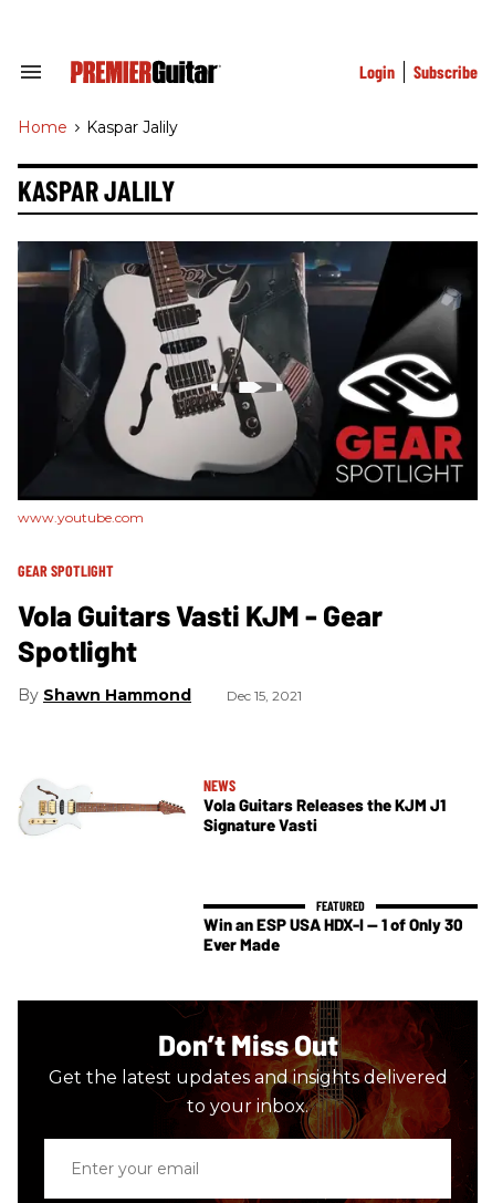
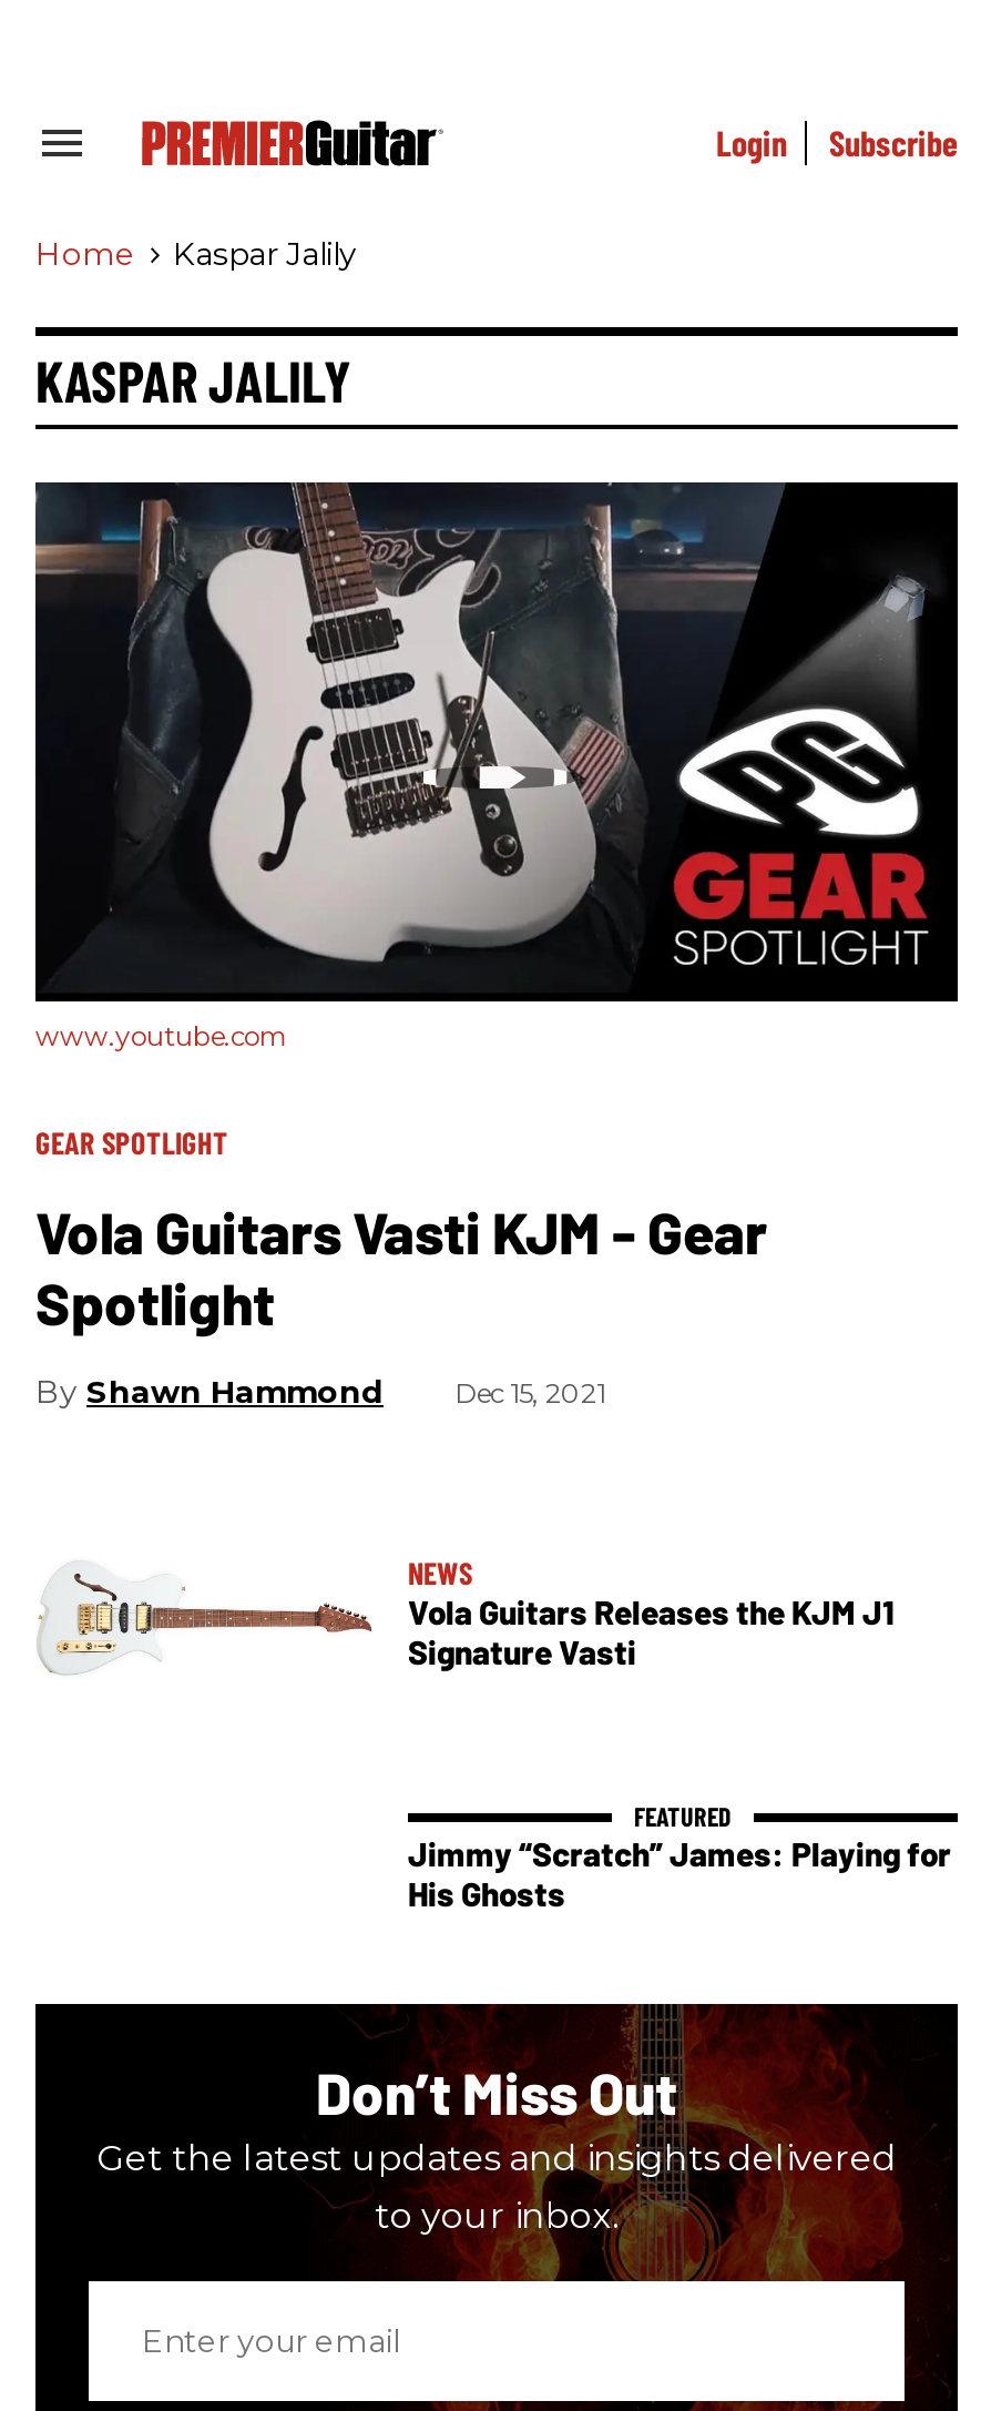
[203,915,463,955] Win an ESP USA HDX-I — 1 of Only 30 | Ever Made -> [408,1833,951,1913] Jimmy “Scratch” James: Playing for | His Ghosts

